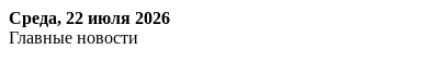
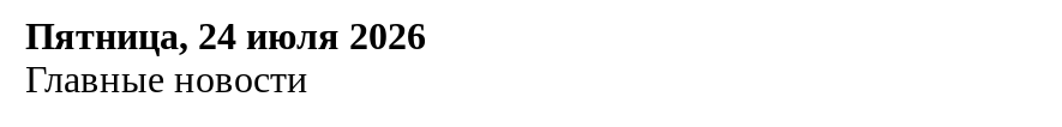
[9,9,170,27] Среда, 22 июля 2026 -> [25,16,426,56] Пятница, 24 июля 2026

